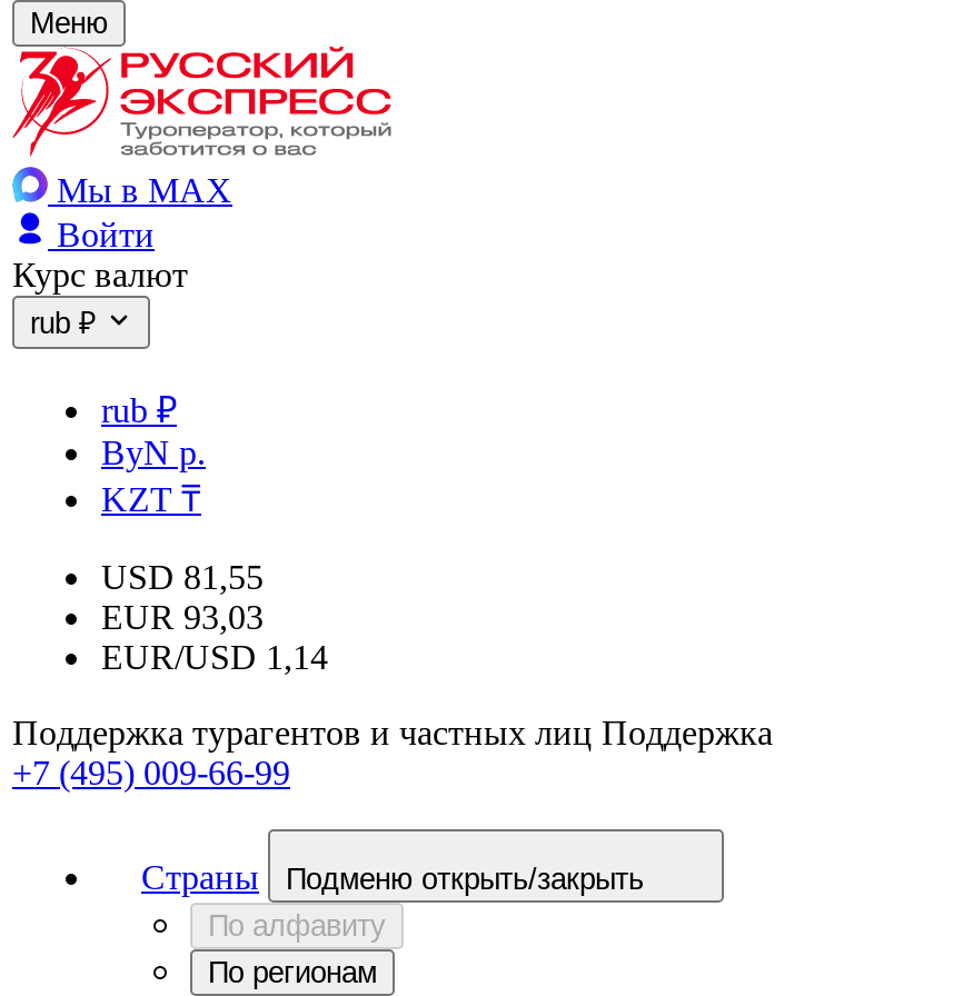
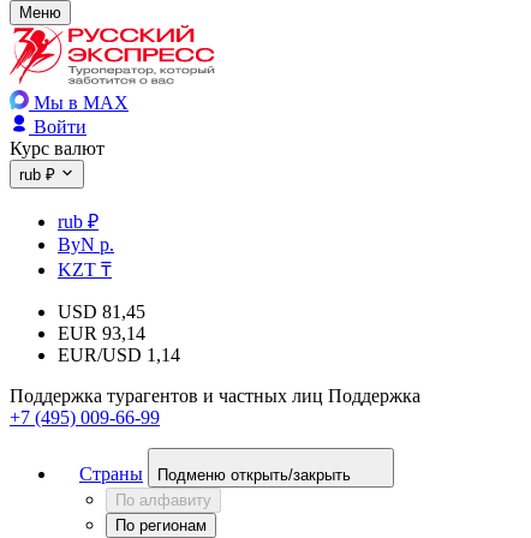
[101,558,264,596] USD 81,55 -> [58,301,145,322] USD 81,45
[101,598,264,636] EUR 93,03 -> [58,323,145,343] EUR 93,14

